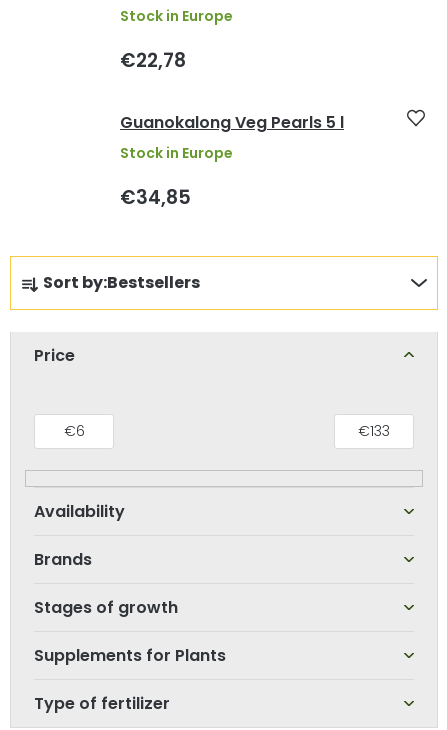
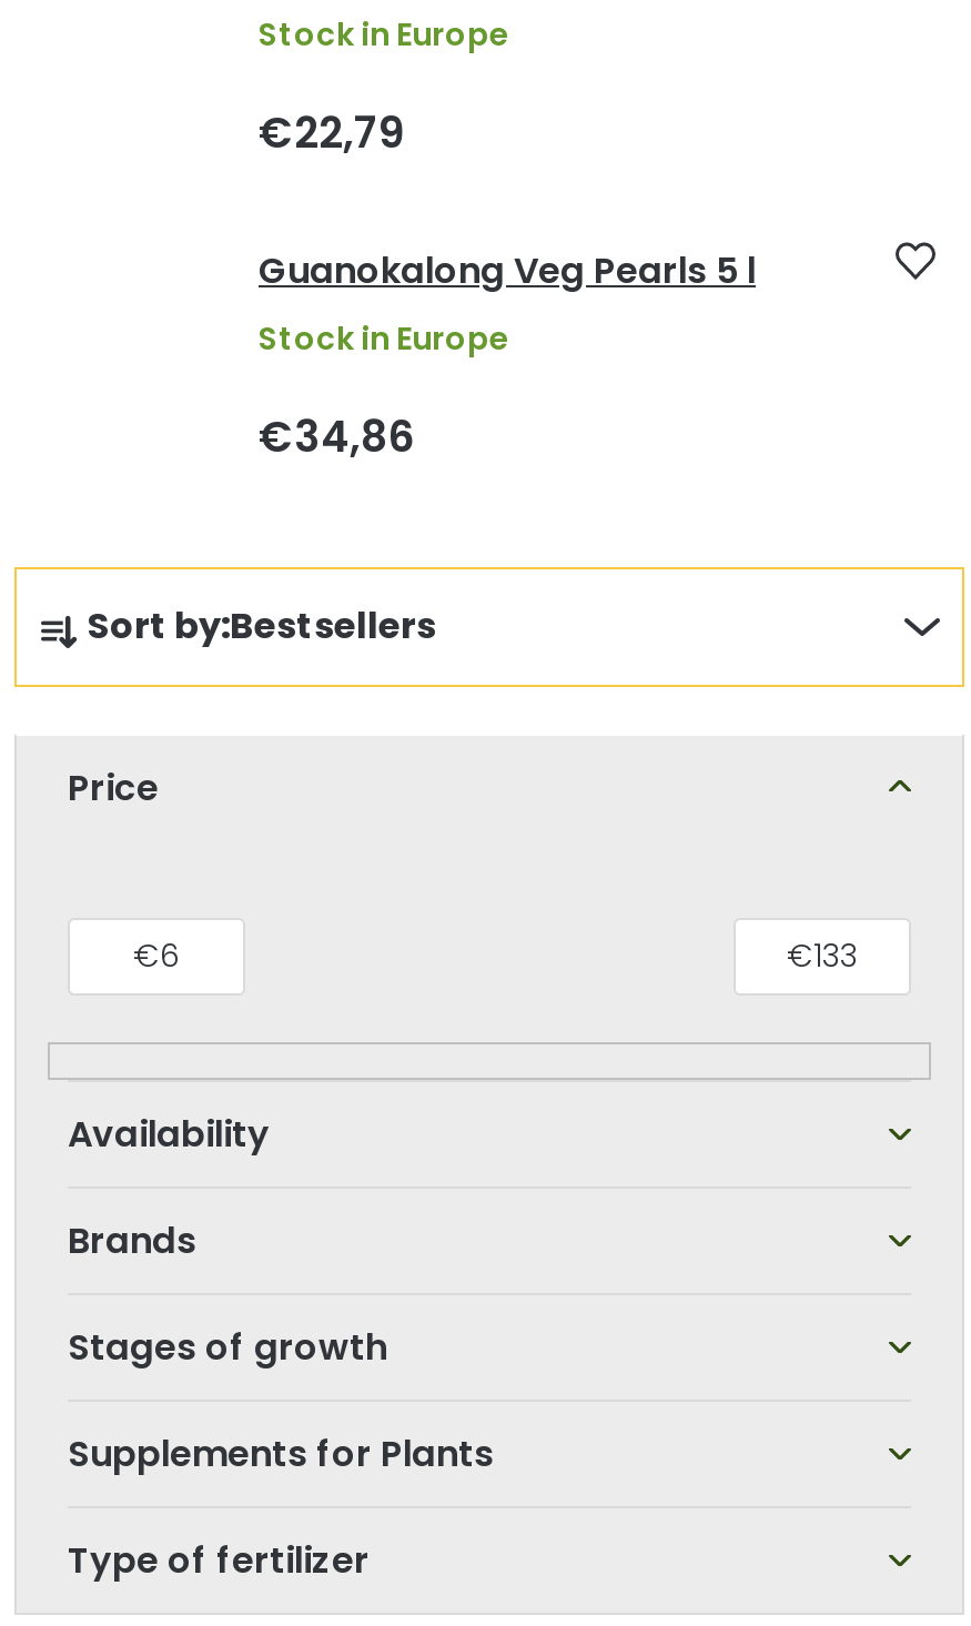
[120,47,186,74] €22,78 -> [259,103,405,163] €22,79
[120,184,191,211] €34,85 -> [259,407,414,467] €34,86

